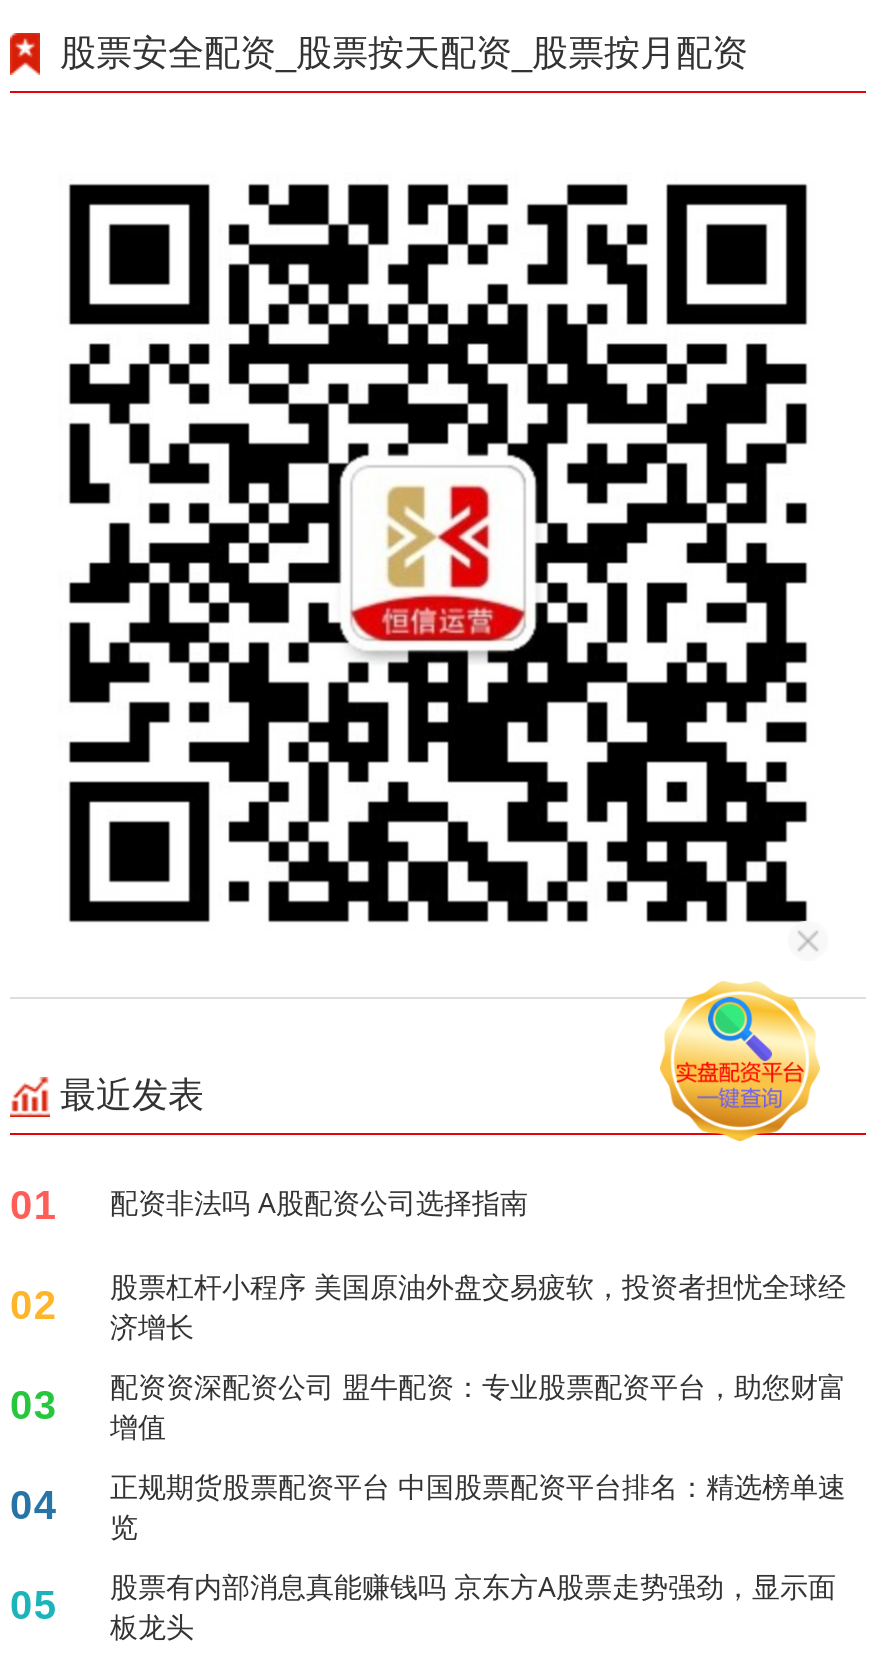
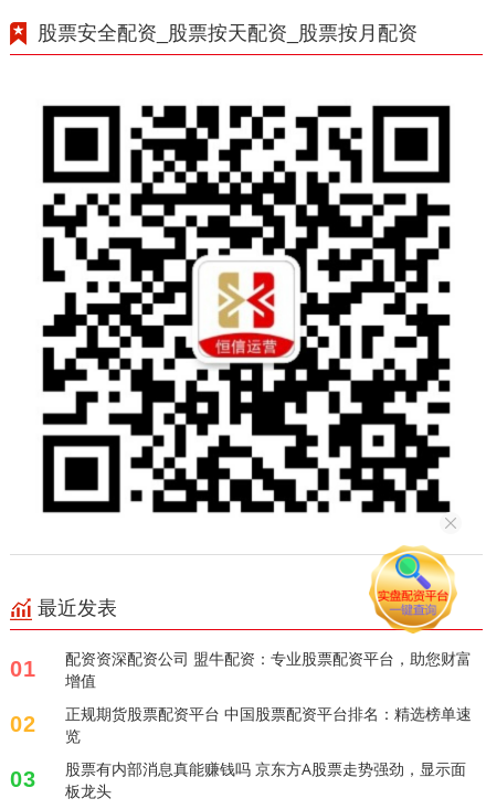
[10,1183,846,1427] 配资非法吗 A股配资公司选择指南 | 02 | 股票杠杆小程序 美国原油外盘交易疲软，投资者担忧全球经 | 济增长 | 03 -> none
[10,1467,846,1545] 04 正规期货股票配资平台 中国股票配资平台排名：精选榜单速 览 -> [10,703,472,746] 02 正规期货股票配资平台 中国股票配资平台排名：精选榜单速 览
[10,1567,836,1645] 05 股票有内部消息真能赚钱吗 京东方A股票走势强劲，显示面 板龙头 -> [10,758,466,801] 03 股票有内部消息真能赚钱吗 京东方A股票走势强劲，显示面 板龙头

